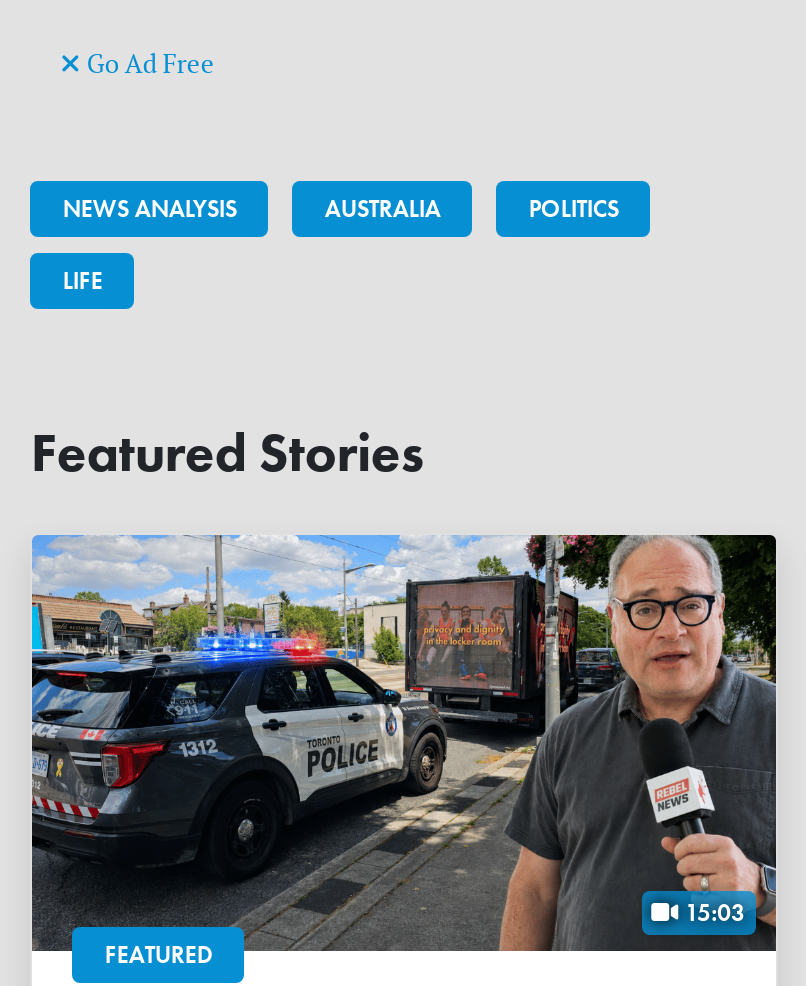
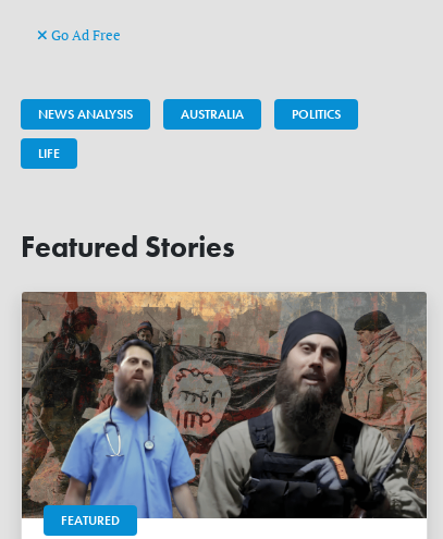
[30,533,776,953] [image] -> [21,291,427,519] [image]
[679,896,745,928] 15:03 -> none

